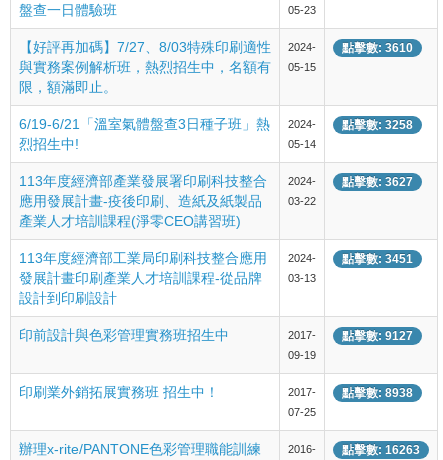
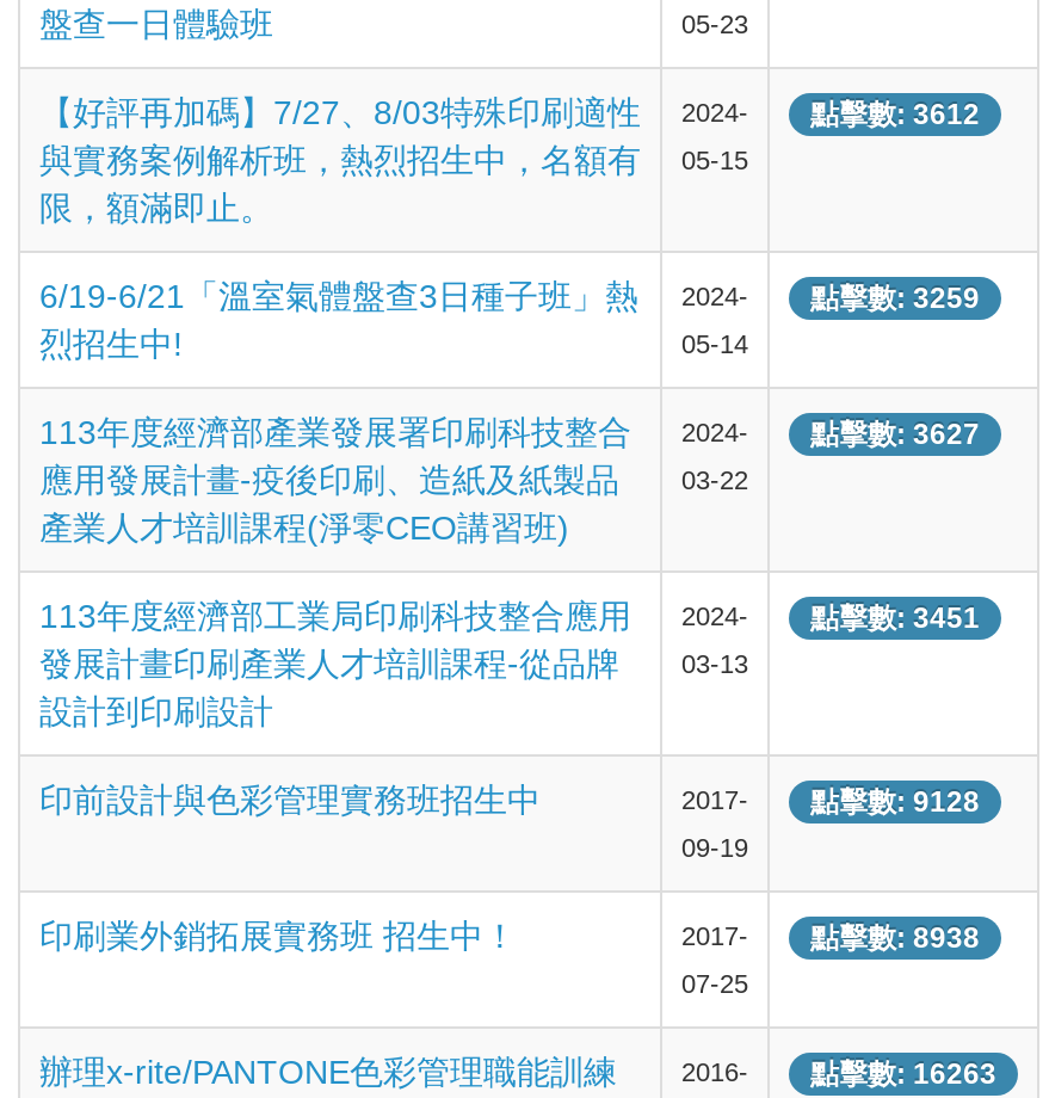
[342,41,413,55] 點擊數: 3610 -> [810,99,980,132] 點擊數: 3612
[342,118,413,132] 點擊數: 3258 -> [810,282,980,316] 點擊數: 3259
[342,329,413,343] 點擊數: 9127 -> [810,786,980,819] 點擊數: 9128

